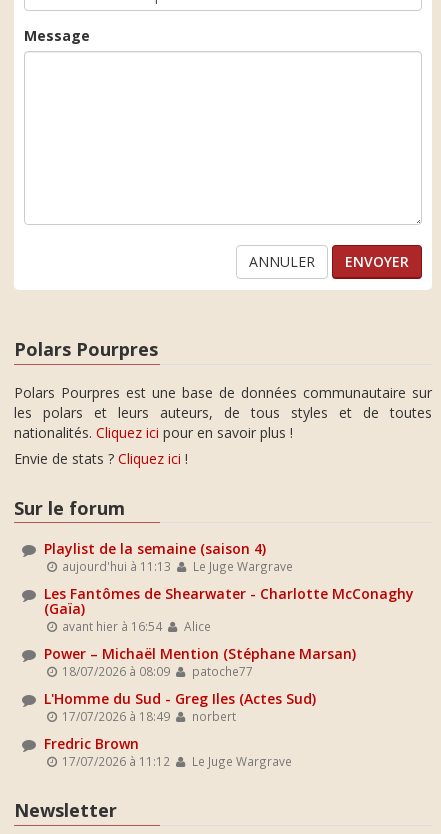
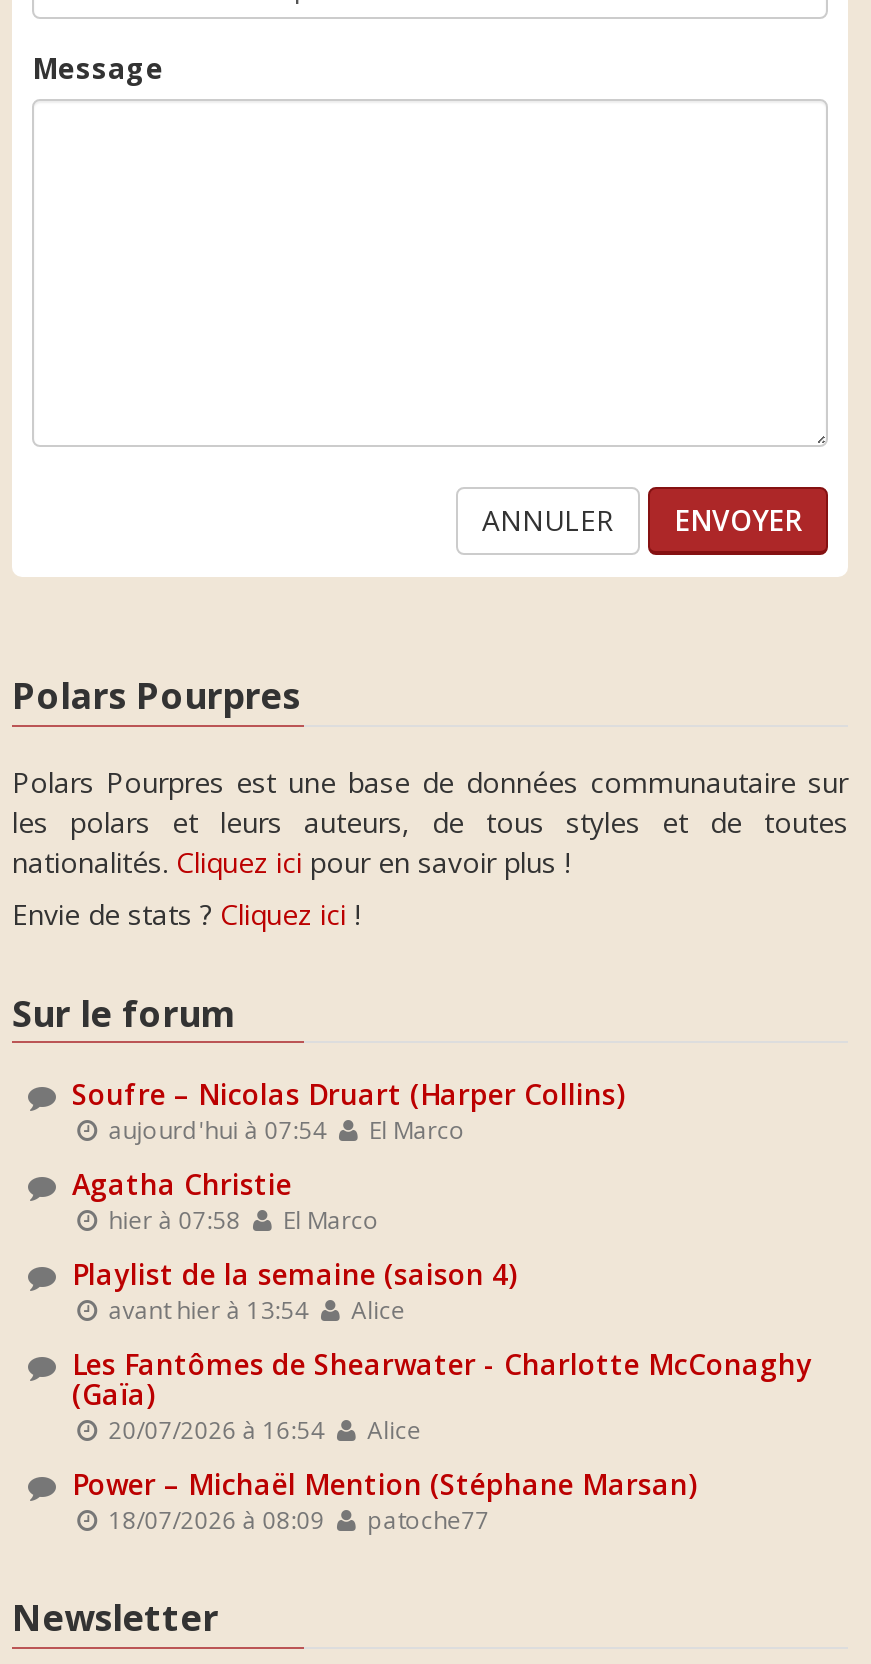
none -> [72,1075,624,1235] Soufre – Nicolas Druart (Harper Collins) | aujourd'hui à 07:54 | El Marco | Agatha Christie | hier à 07:58 | El Marco
moved [44,539,266,558] -> [72,1255,516,1293]: Playlist de la semaine (saison 4)
[59,558,293,574] aujourd'hui à 11:13 | Le Juge Wargrave -> [103,1293,405,1325] avant hier à 13:54 | Alice
moved [44,584,414,679] -> [72,1345,812,1535]: Les Fantômes de Shearwater - Charlotte McConaghy | (Gaïa) | Alice | Power – Michaël Mention (Stéphane Marsan) | 18/07/2026 à 08:09 | patoche77
[59,618,211,634] avant hier à 16:54 Alice -> [103,1413,421,1445] 20/07/2026 à 16:54 Alice
[44,689,316,769] L'Homme du Sud - Greg Iles (Actes Sud) | 17/07/2026 à 18:49 | norbert | Fredric Brown | 17/07/2026 à 11:12 | Le Juge Wargrave -> none

